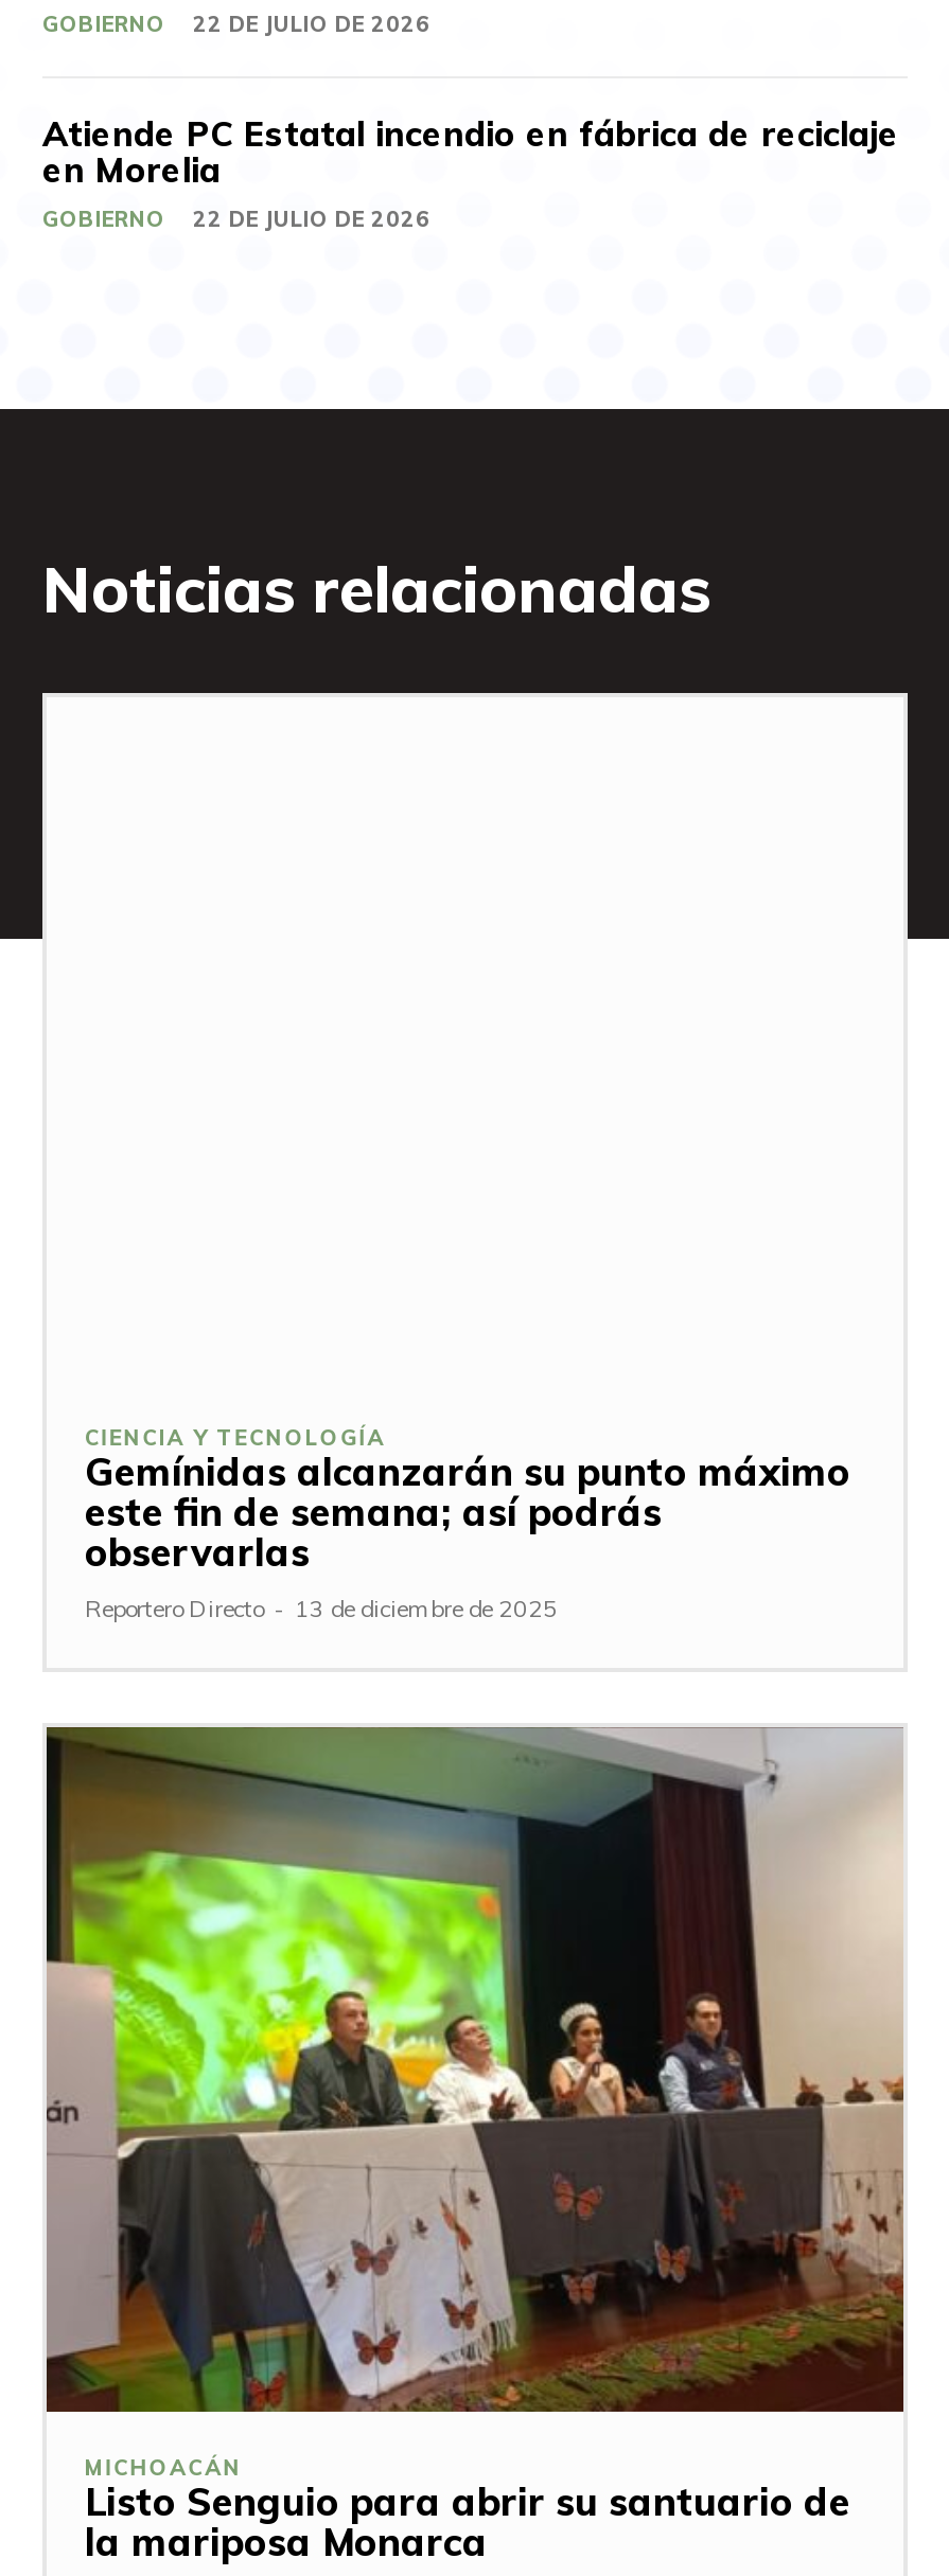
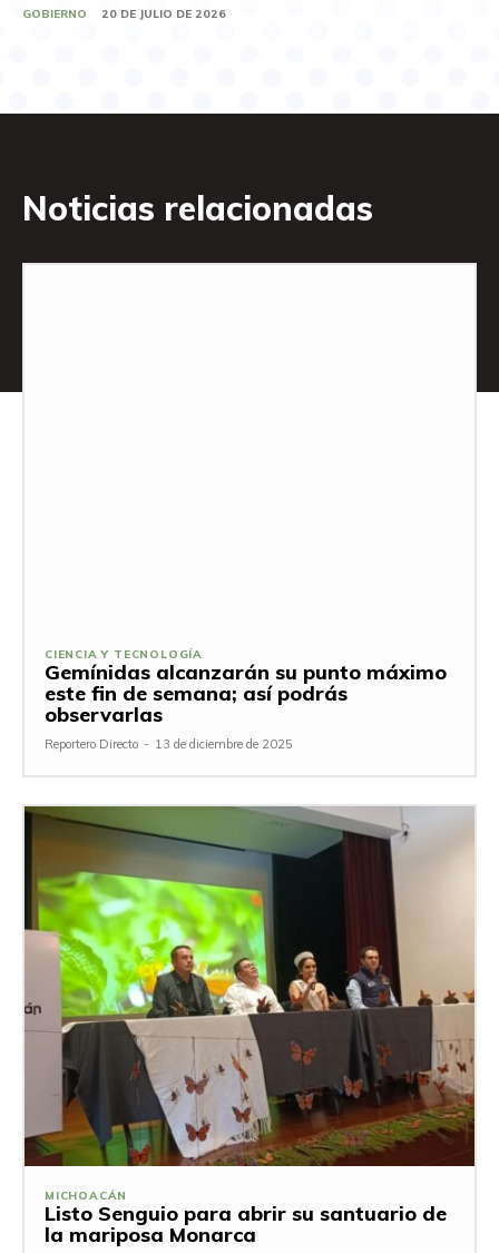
[42,10,899,233] 22 DE JULIO DE 2026 | Atiende PC Estatal incendio en fábrica de reciclaje | en Morelia | GOBIERNO | 22 DE JULIO DE 2026 -> [101,7,226,21] 20 DE JULIO DE 2026

